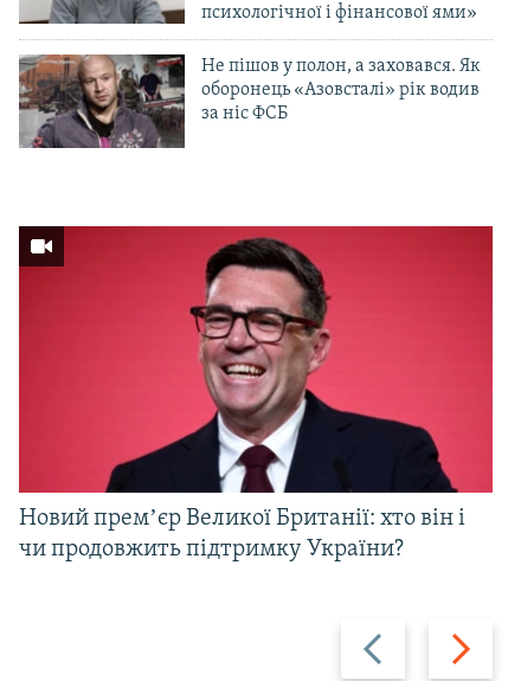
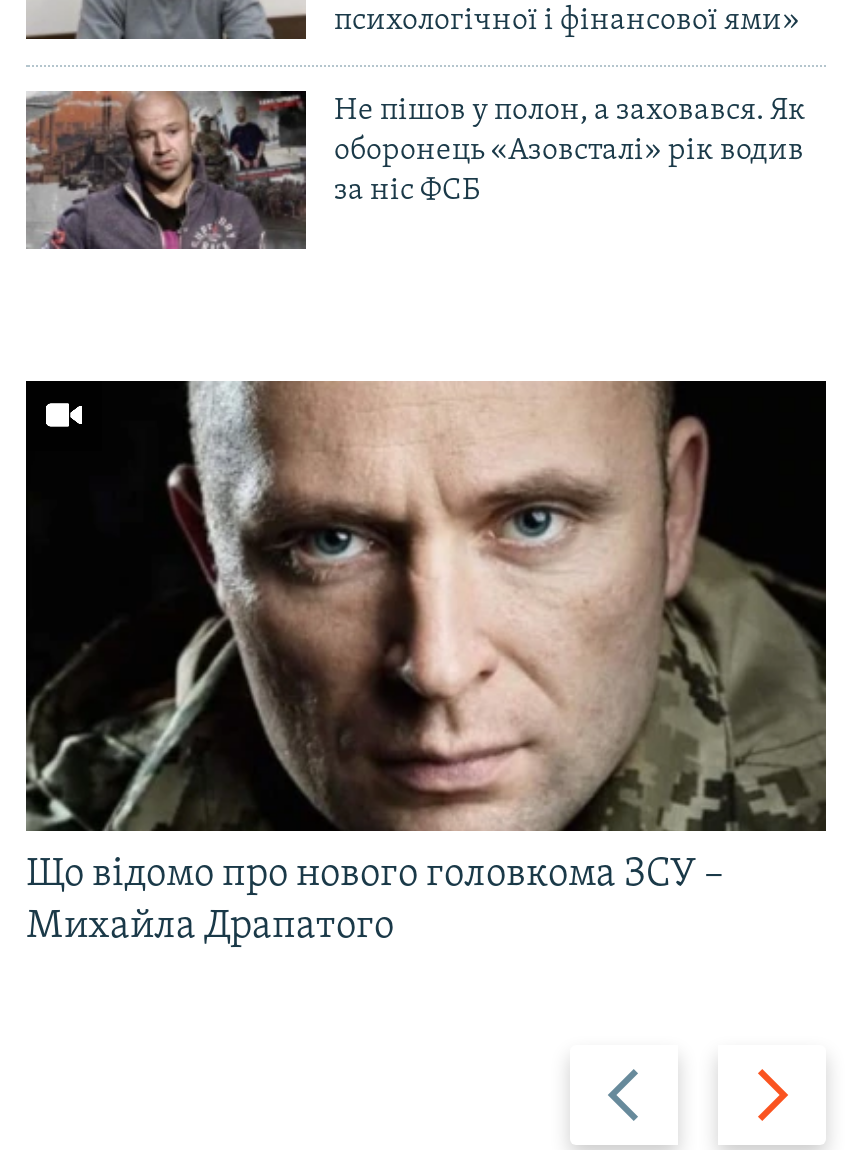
[18,225,494,561] [image] | Новий премʼєр Великої Британії: хто він і | чи продовжить підтримку України? -> [24,378,828,947] [image] | Що відомо про нового головкома ЗСУ – | Михайла Драпатого

